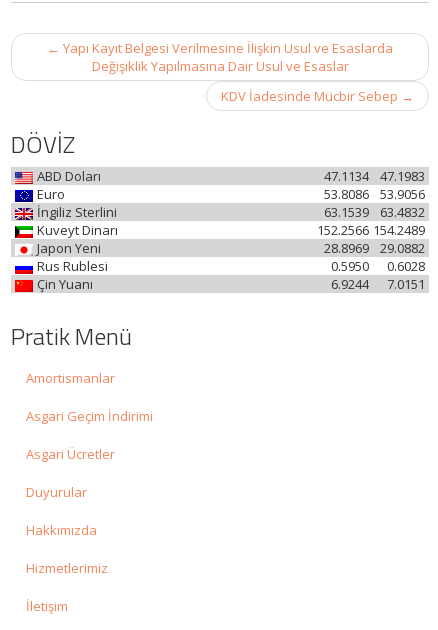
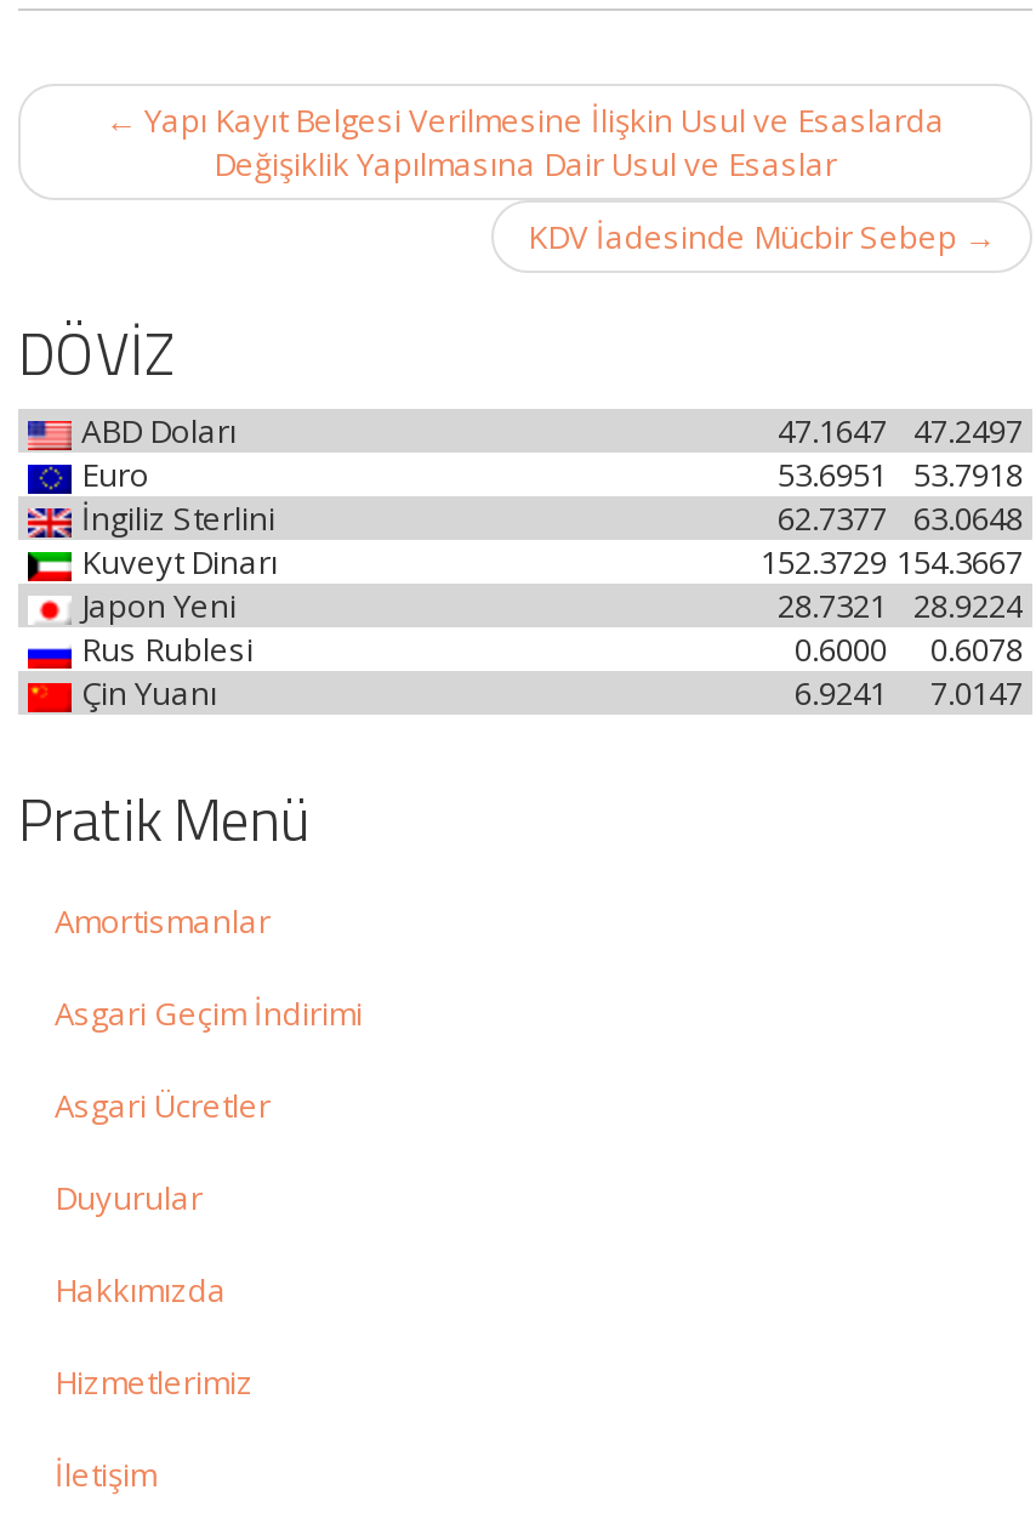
[324,167,369,185] 47.1134 -> [778,409,887,453] 47.1647
[380,167,425,185] 47.1983 -> [913,409,1023,453] 47.2497
[324,185,369,203] 53.8086 -> [778,453,887,496] 53.6951
[380,185,425,203] 53.9056 -> [913,453,1023,496] 53.7918
[324,203,369,221] 63.1539 -> [778,496,887,540] 62.7377
[380,203,425,221] 63.4832 -> [913,496,1023,540] 63.0648
[317,221,369,239] 152.2566 -> [761,540,887,584] 152.3729
[373,221,425,239] 154.2489 -> [896,540,1023,584] 154.3667
[324,239,369,257] 28.8969 -> [778,584,887,627] 28.7321
[380,239,425,257] 29.0882 -> [913,584,1023,627] 28.9224
[331,257,369,275] 0.5950 -> [795,627,887,671] 0.6000
[387,257,425,275] 0.6028 -> [930,627,1023,671] 0.6078
[331,275,369,293] 6.9244 -> [795,671,887,715] 6.9241
[387,275,425,293] 7.0151 -> [930,671,1023,715] 7.0147

